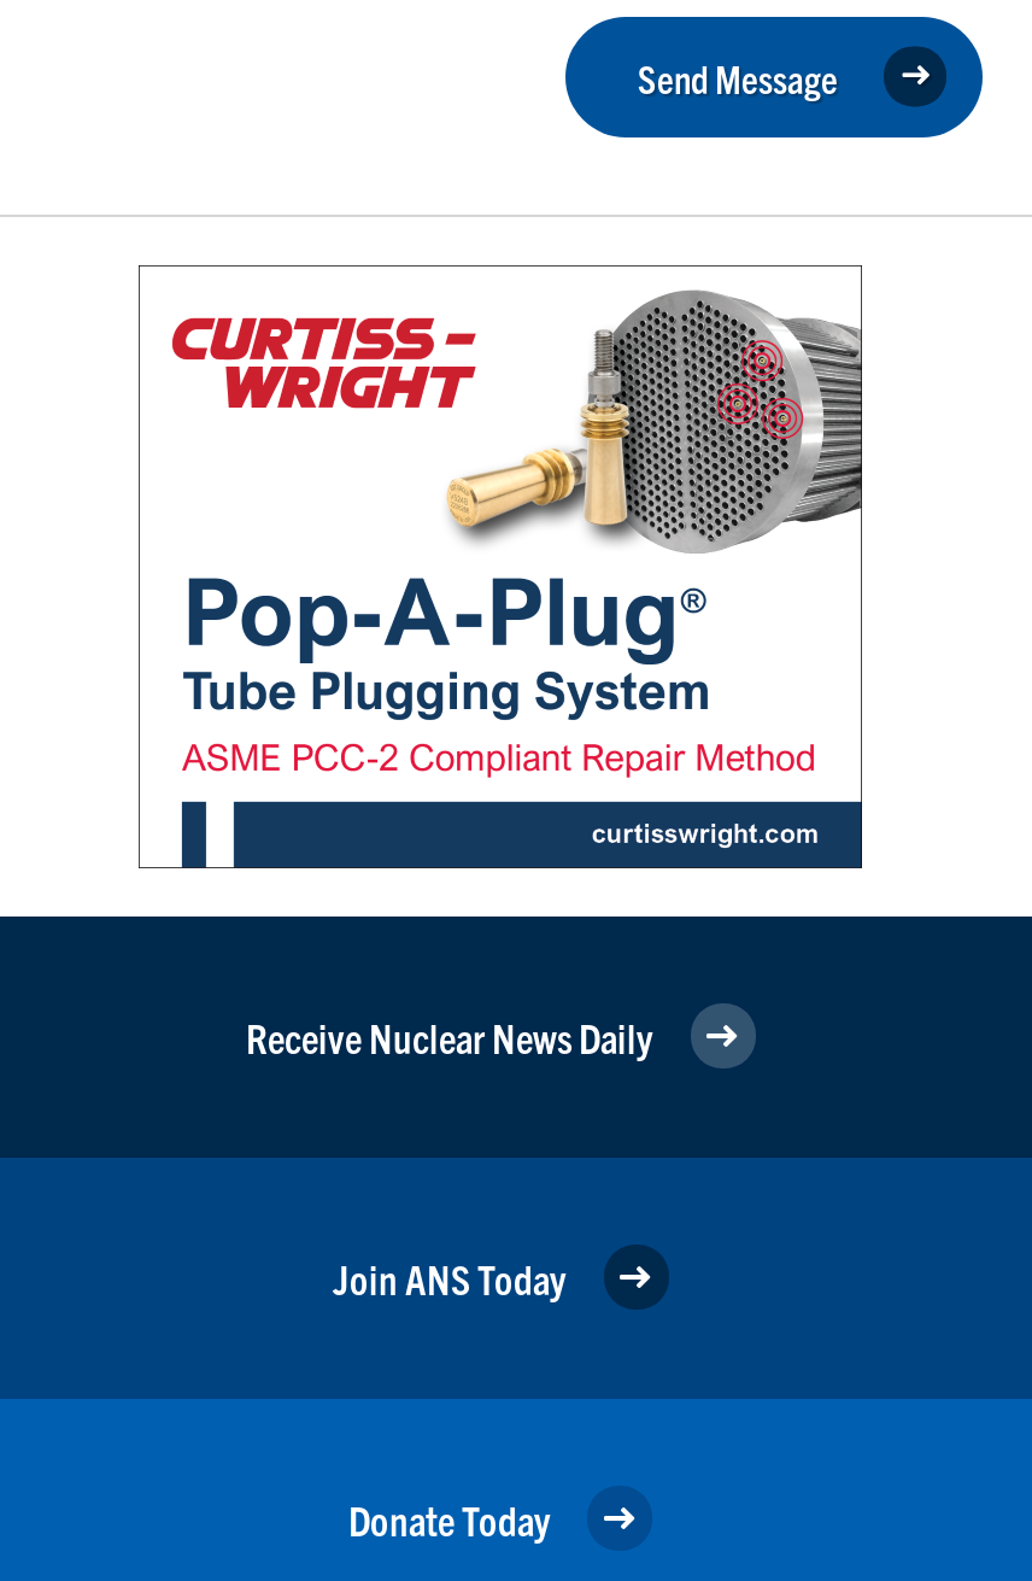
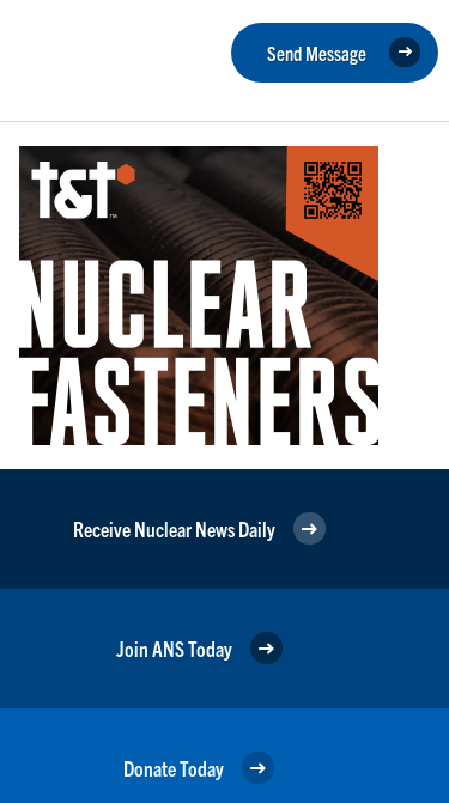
[139,265,864,871] [image] -> [18,145,380,446] [image]

